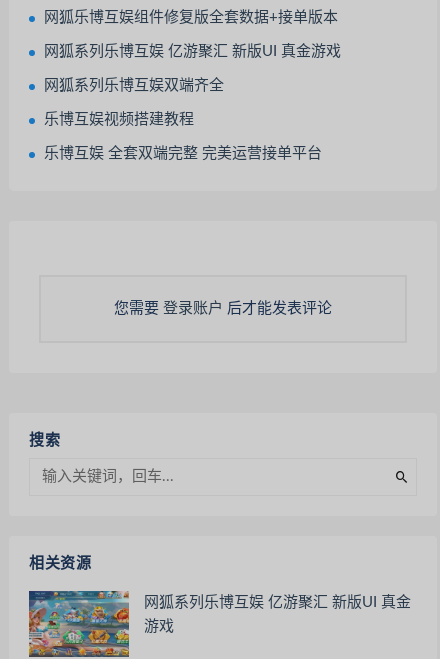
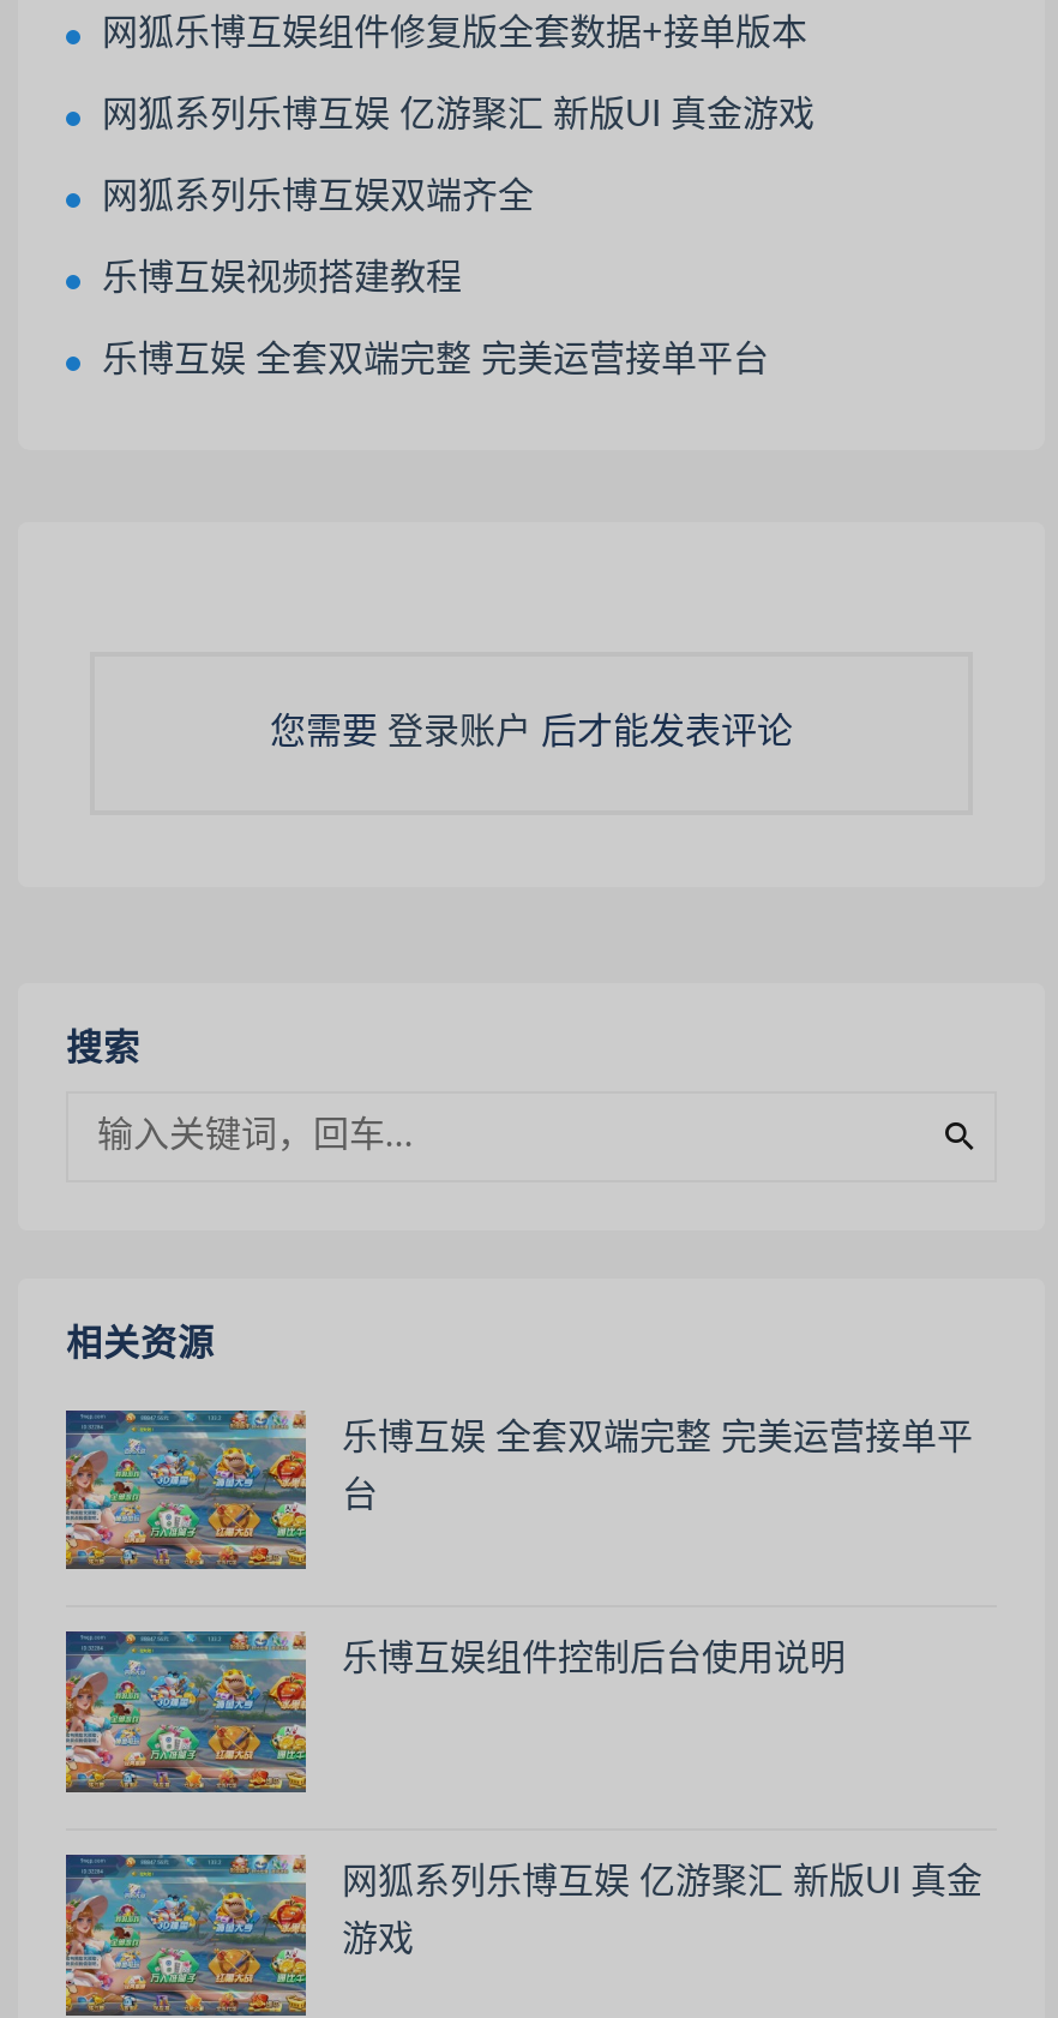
none -> [64,1629,846,1807] [image] | 乐博互娱组件控制后台使用说明
none -> [342,1419,973,1513] 乐博互娱 全套双端完整 完美运营接单平 | 台

